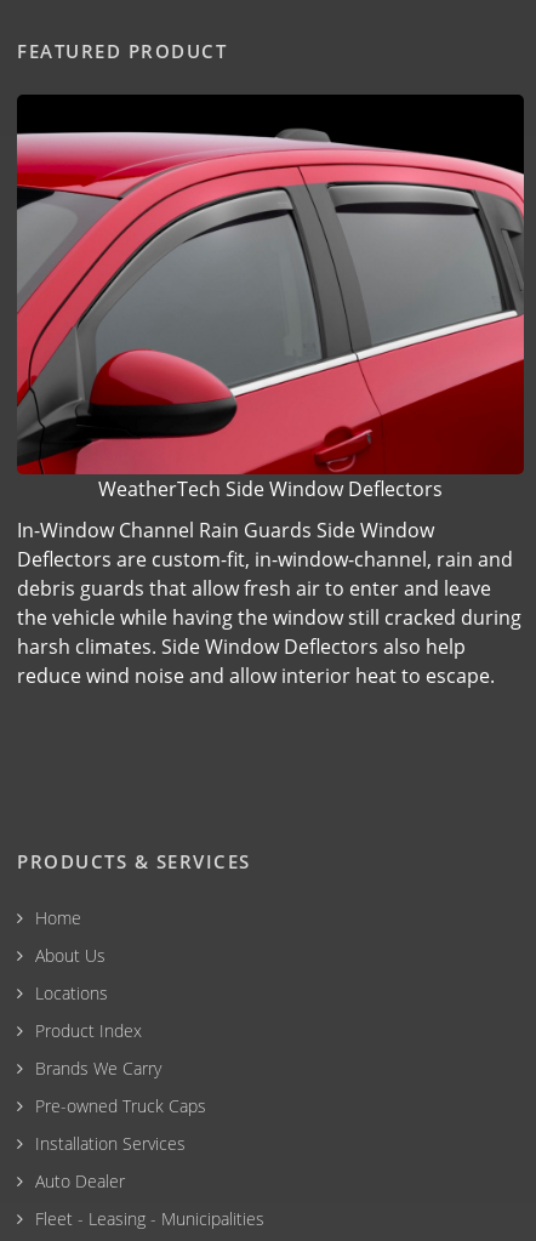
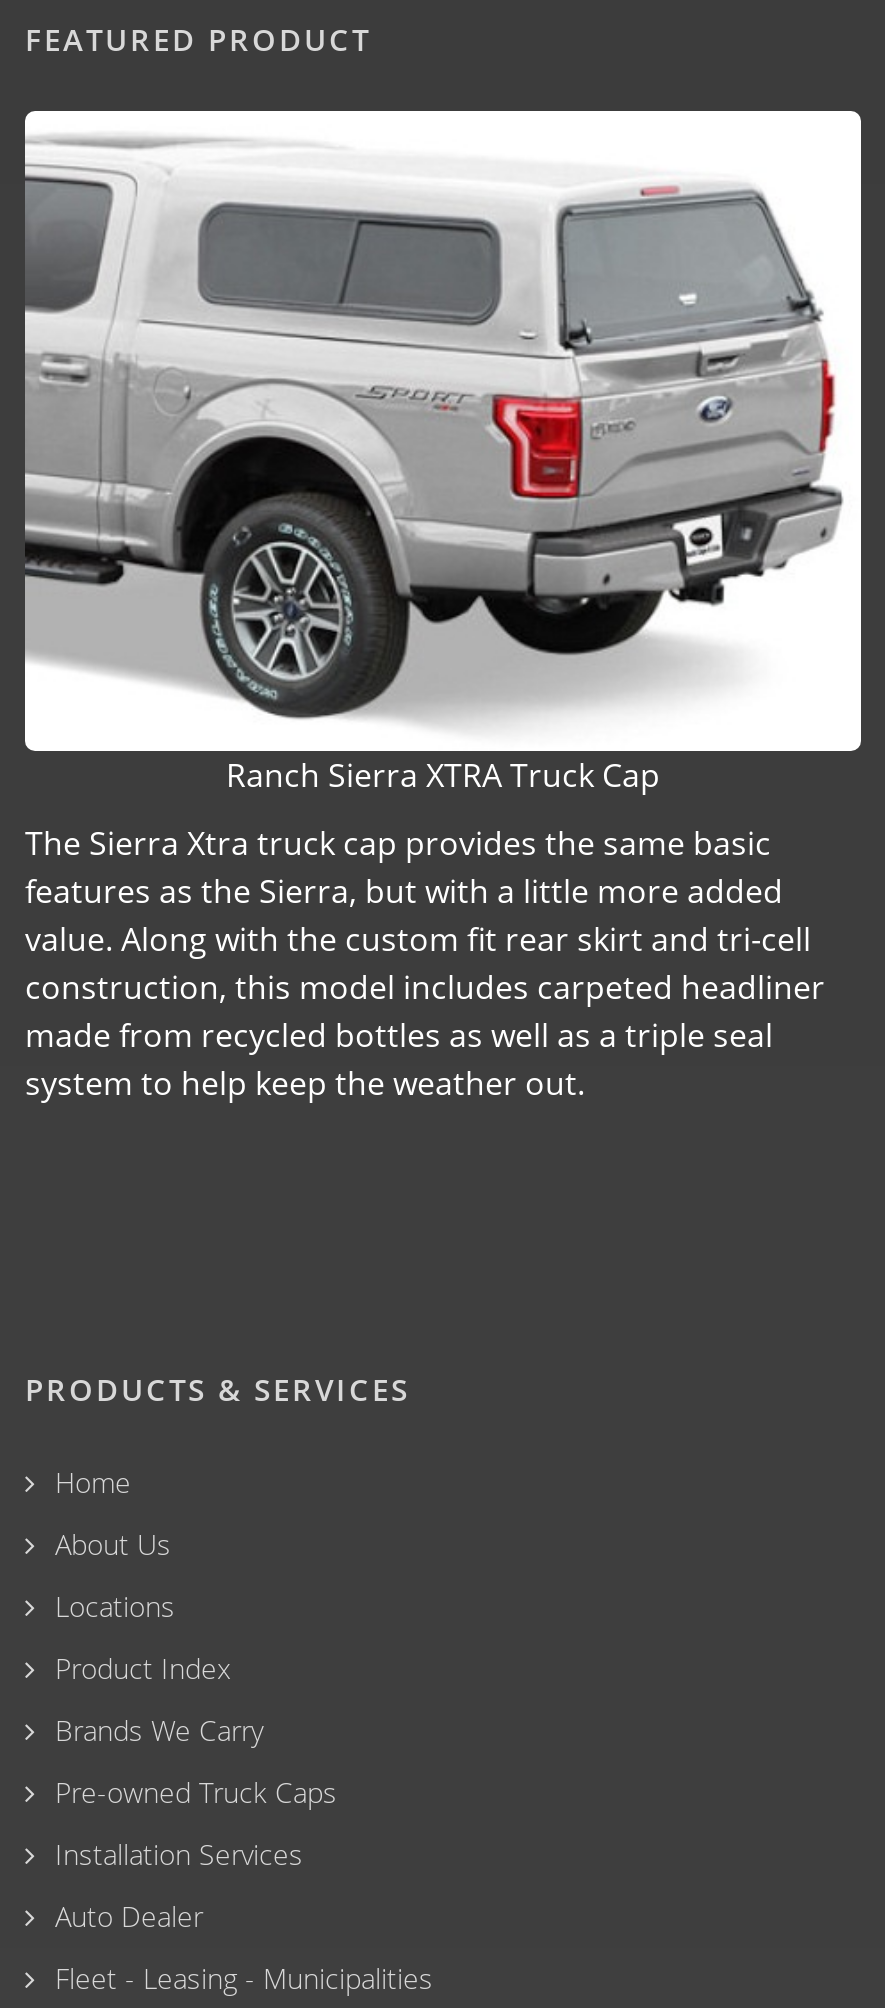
[16,93,525,503] [image] | WeatherTech Side Window Deflectors -> [23,109,863,797] [image] | Ranch Sierra XTRA Truck Cap
[17,517,521,690] In-Window Channel Rain Guards Side Window | Deflectors are custom-fit, in-window-channel, rain and | debris guards that allow fresh air to enter and leave | the vehicle while having the window still cracked during | harsh climates. Side Window Deflectors also help | reduce wind noise and allow interior heat to escape. -> [25,821,825,1105] The Sierra Xtra truck cap provides the same basic | features as the Sierra, but with a little more added | value. Along with the custom fit rear skirt and tri-cell | construction, this model includes carpeted headliner | made from recycled bottles as well as a triple seal | system to help keep the weather out.

